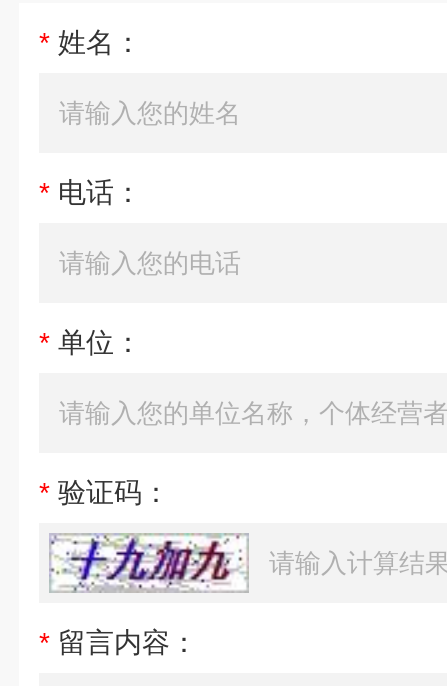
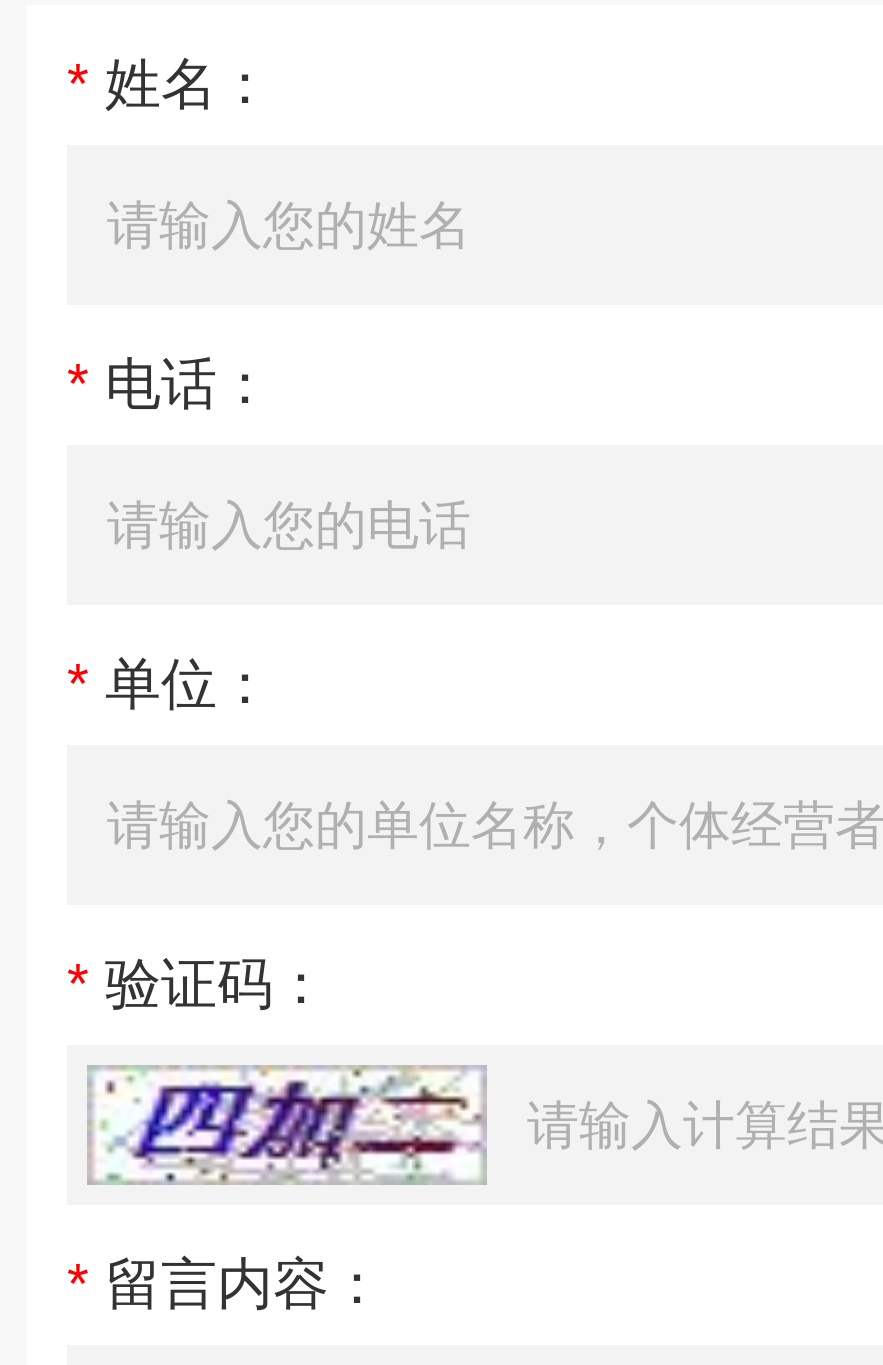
[49,533,248,593] [image] -> [87,1065,485,1185] [image]

